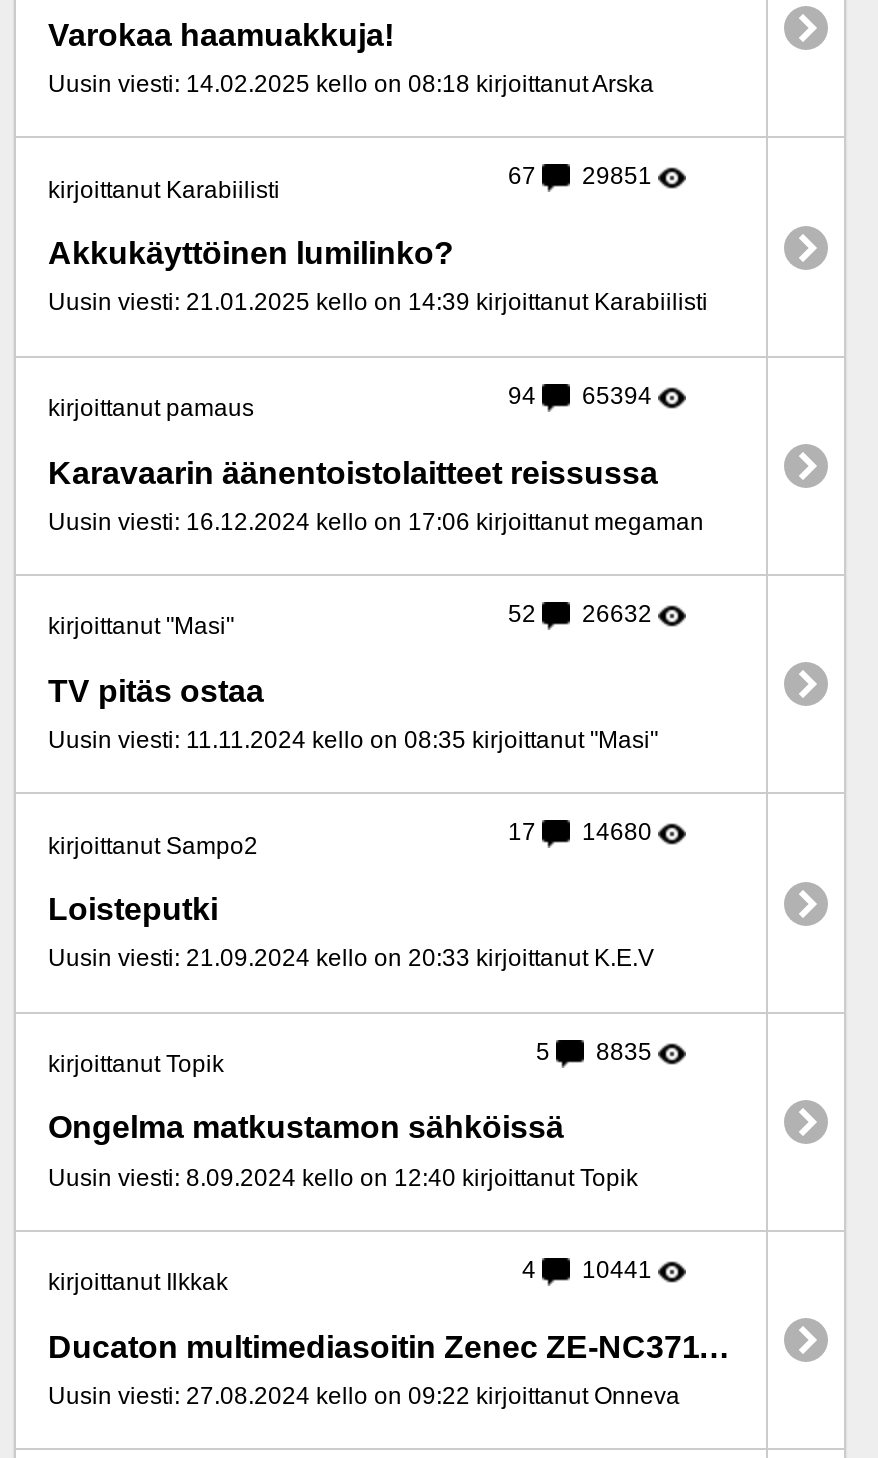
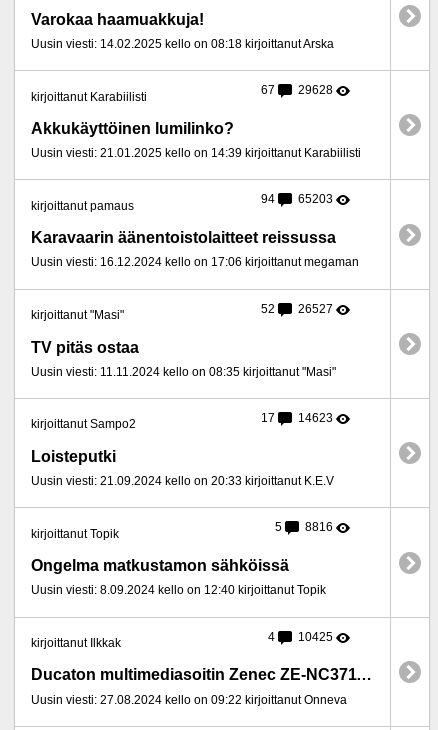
[508,163,658,191] 67 29851 -> [261,83,336,97] 67 29628
[508,382,658,410] 94 65394 -> [261,192,336,206] 94 65203
[570,601,658,629] 26632 -> [292,302,336,316] 26527
[570,819,658,847] 14680 -> [292,411,336,425] 14623
[536,1038,658,1066] 5 8835 -> [275,520,336,534] 5 8816
[522,1256,658,1284] 4 10441 -> [268,630,336,644] 4 10425

